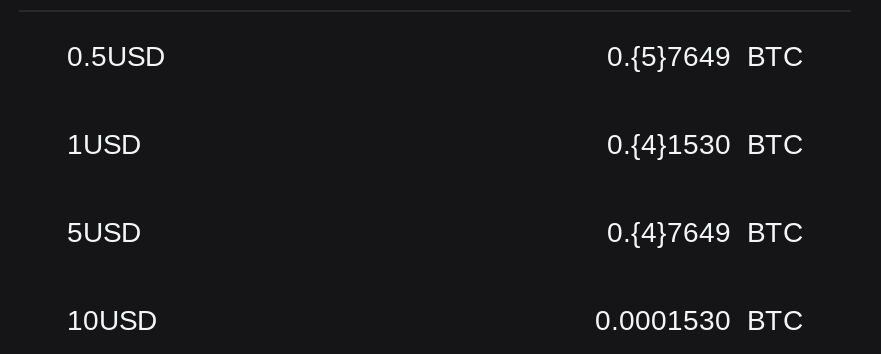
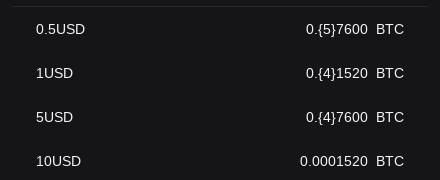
[607,40,803,72] 0.{5}7649 BTC -> [306,21,404,37] 0.{5}7600 BTC
[607,128,803,160] 0.{4}1530 BTC -> [306,65,404,81] 0.{4}1520 BTC
[607,216,803,248] 0.{4}7649 BTC -> [306,109,404,125] 0.{4}7600 BTC
[595,304,803,336] 0.0001530 BTC -> [300,153,404,169] 0.0001520 BTC

